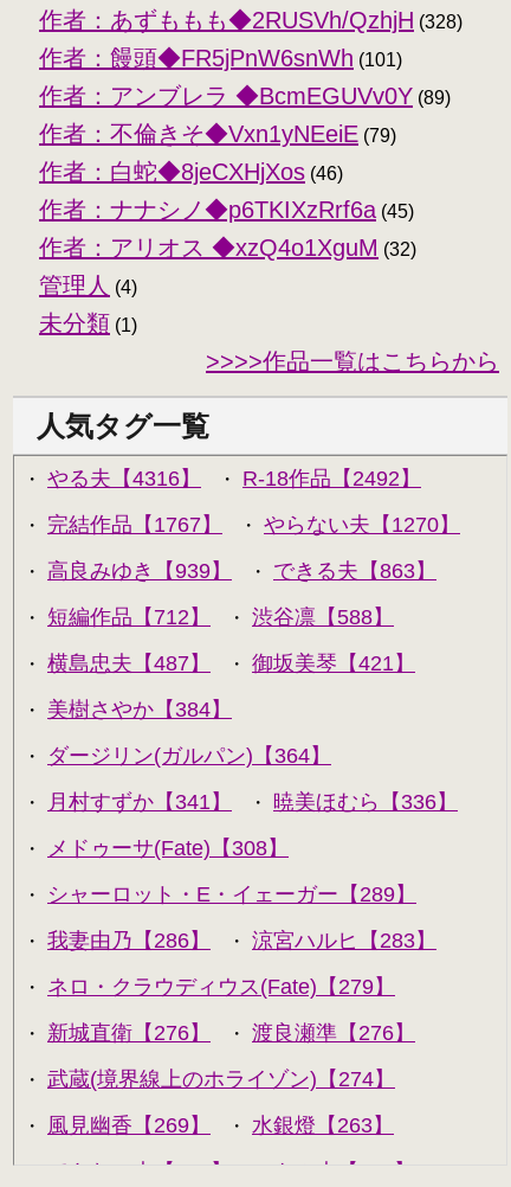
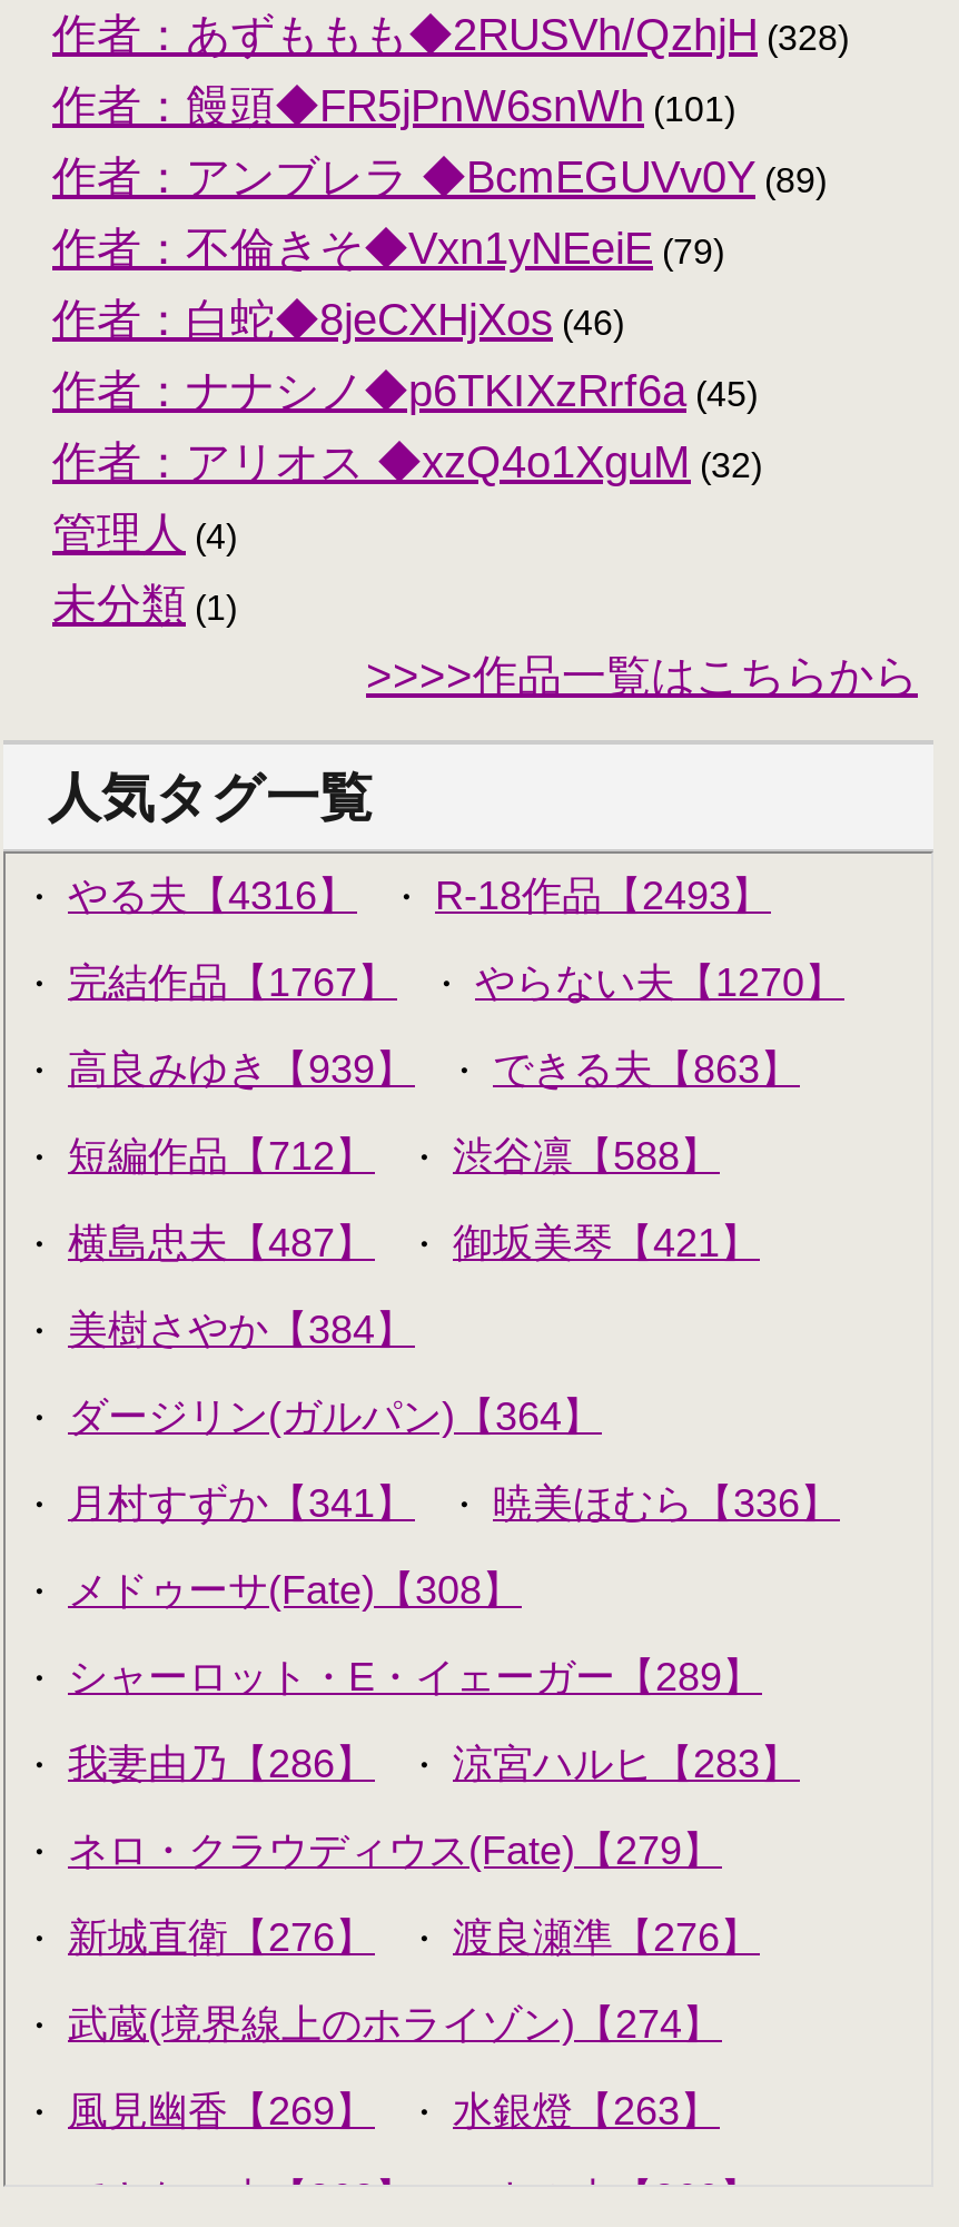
[22,467,421,490] ・ やる夫【4316】 ・ R-18作品【2492】 -> [21,873,771,918] ・ やる夫【4316】 ・ R-18作品【2493】

